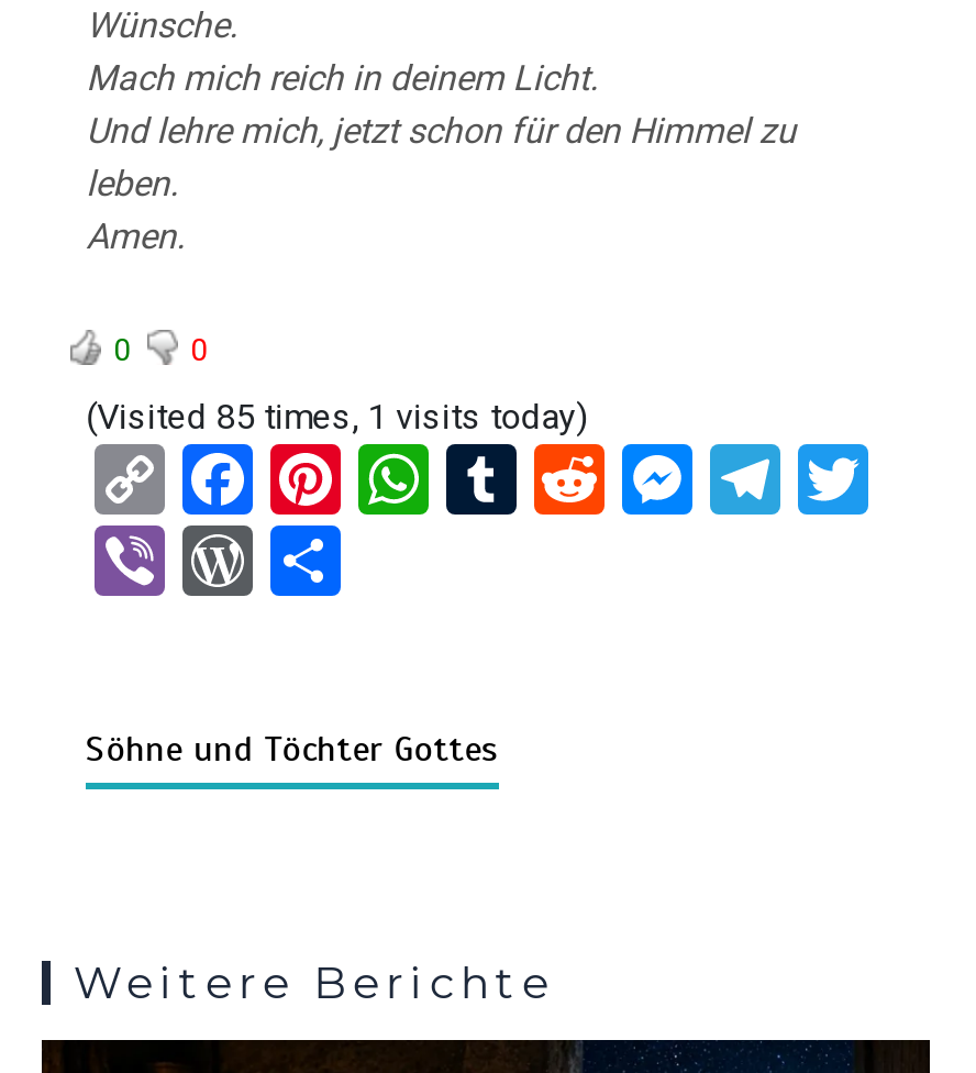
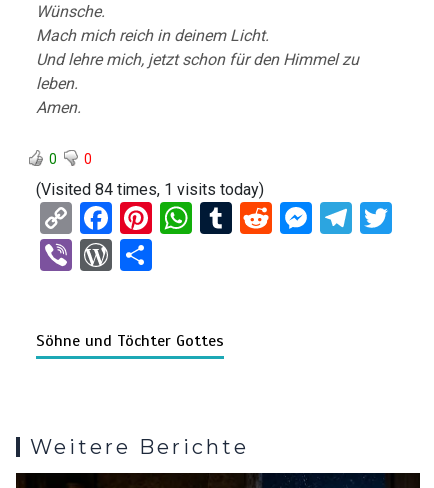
[86,397,587,438] (Visited 85 times, 1 visits today) -> [36,180,264,199] (Visited 84 times, 1 visits today)

